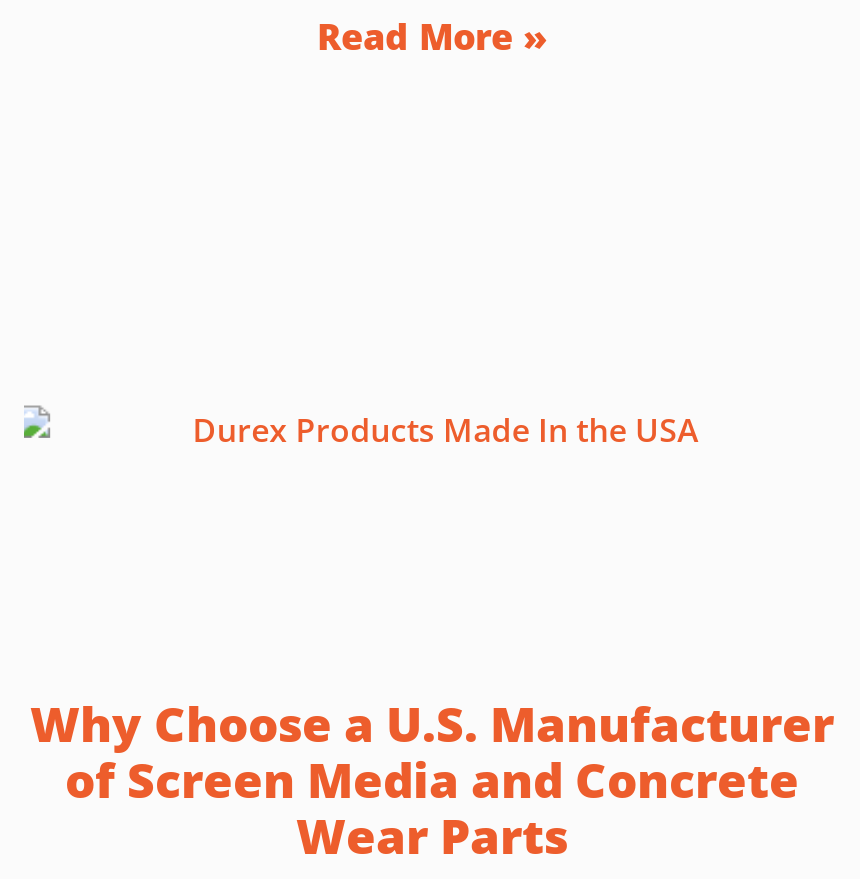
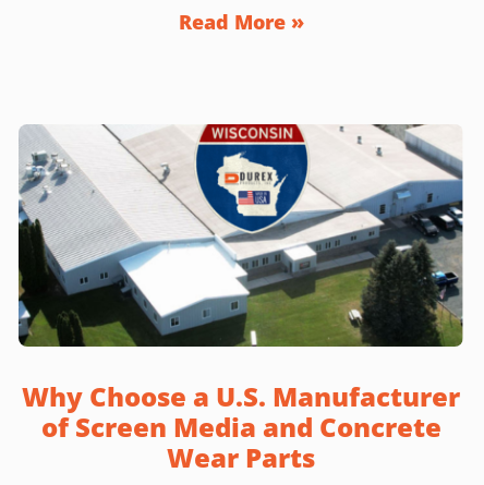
none -> [17,123,464,348] [image]

